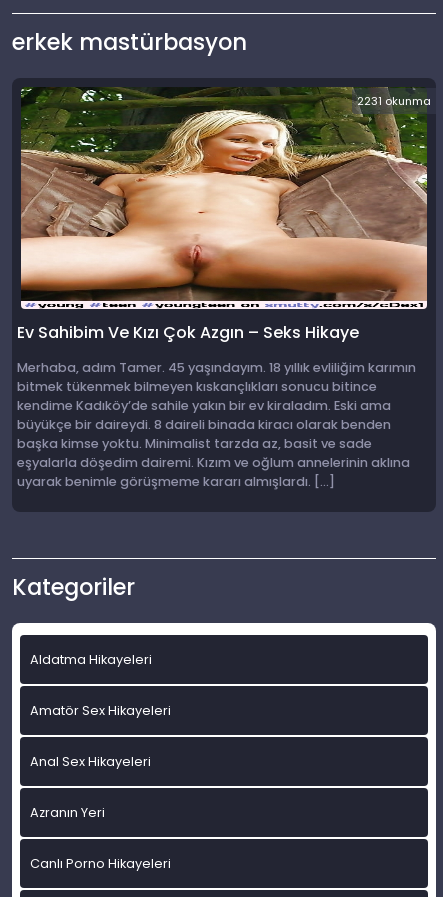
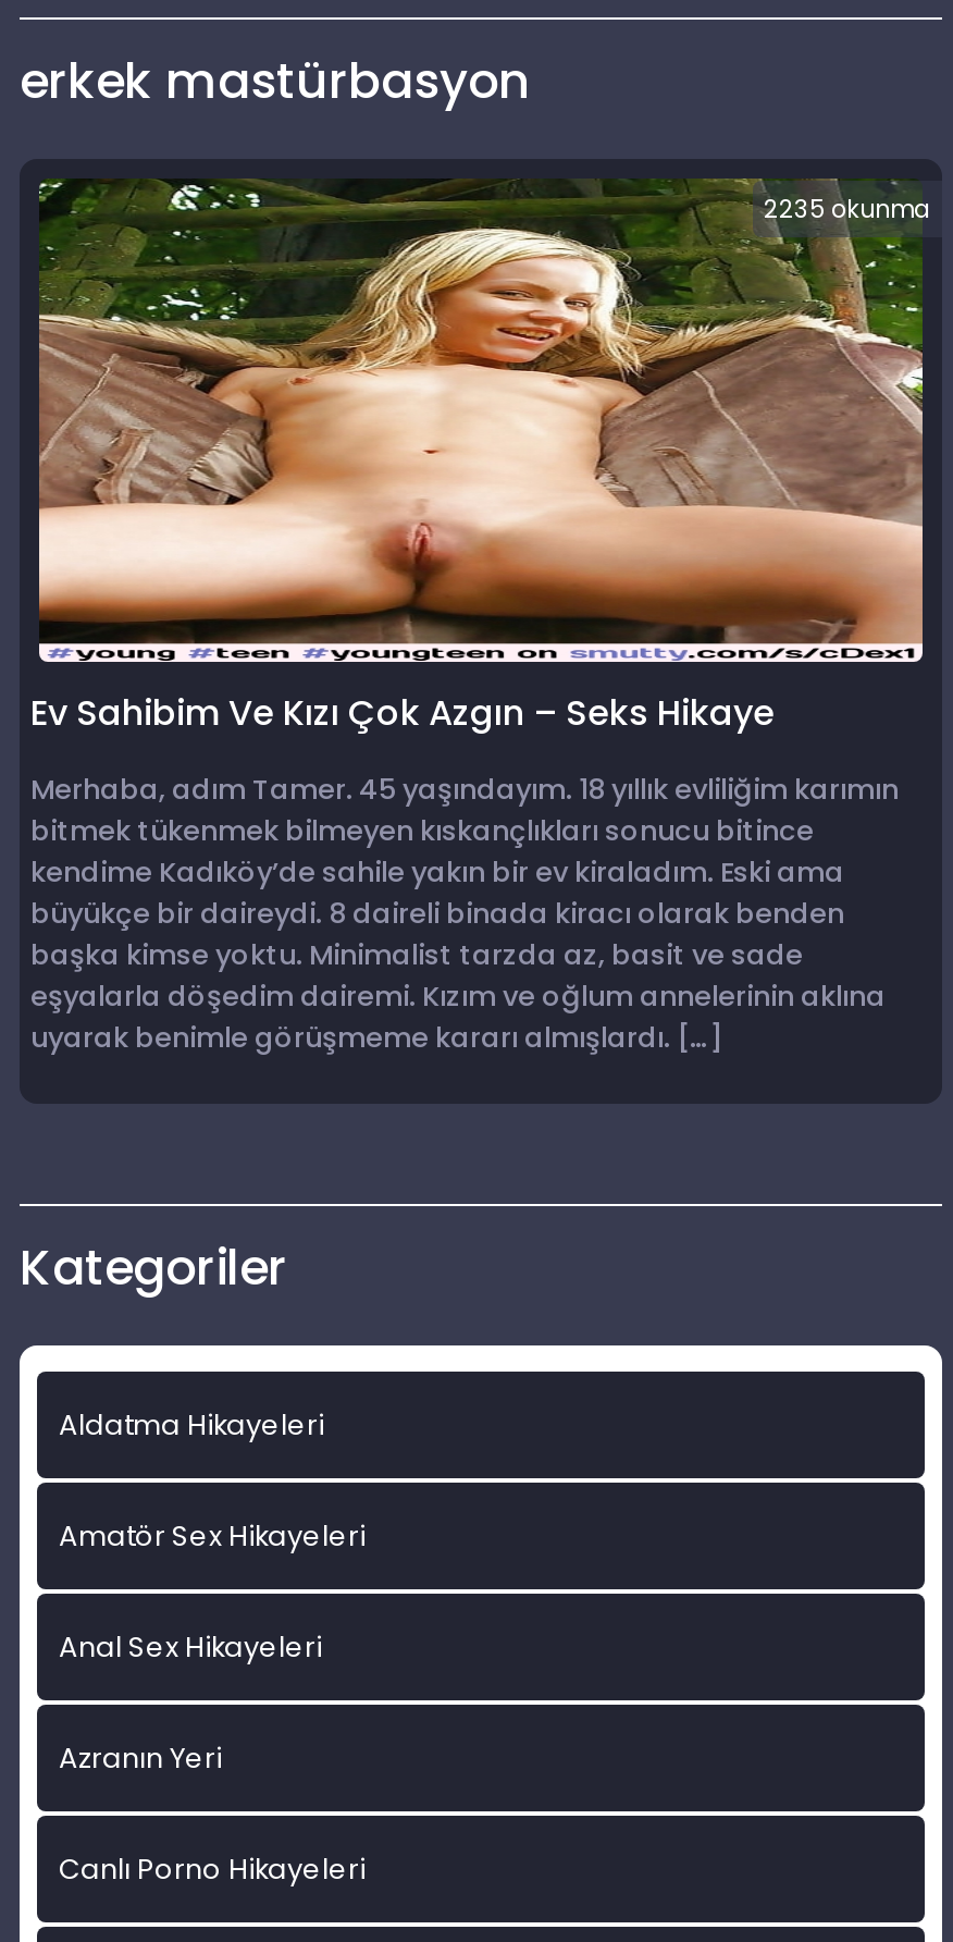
[357,93,431,109] 2231 okunma -> [764,192,931,226] 2235 okunma

